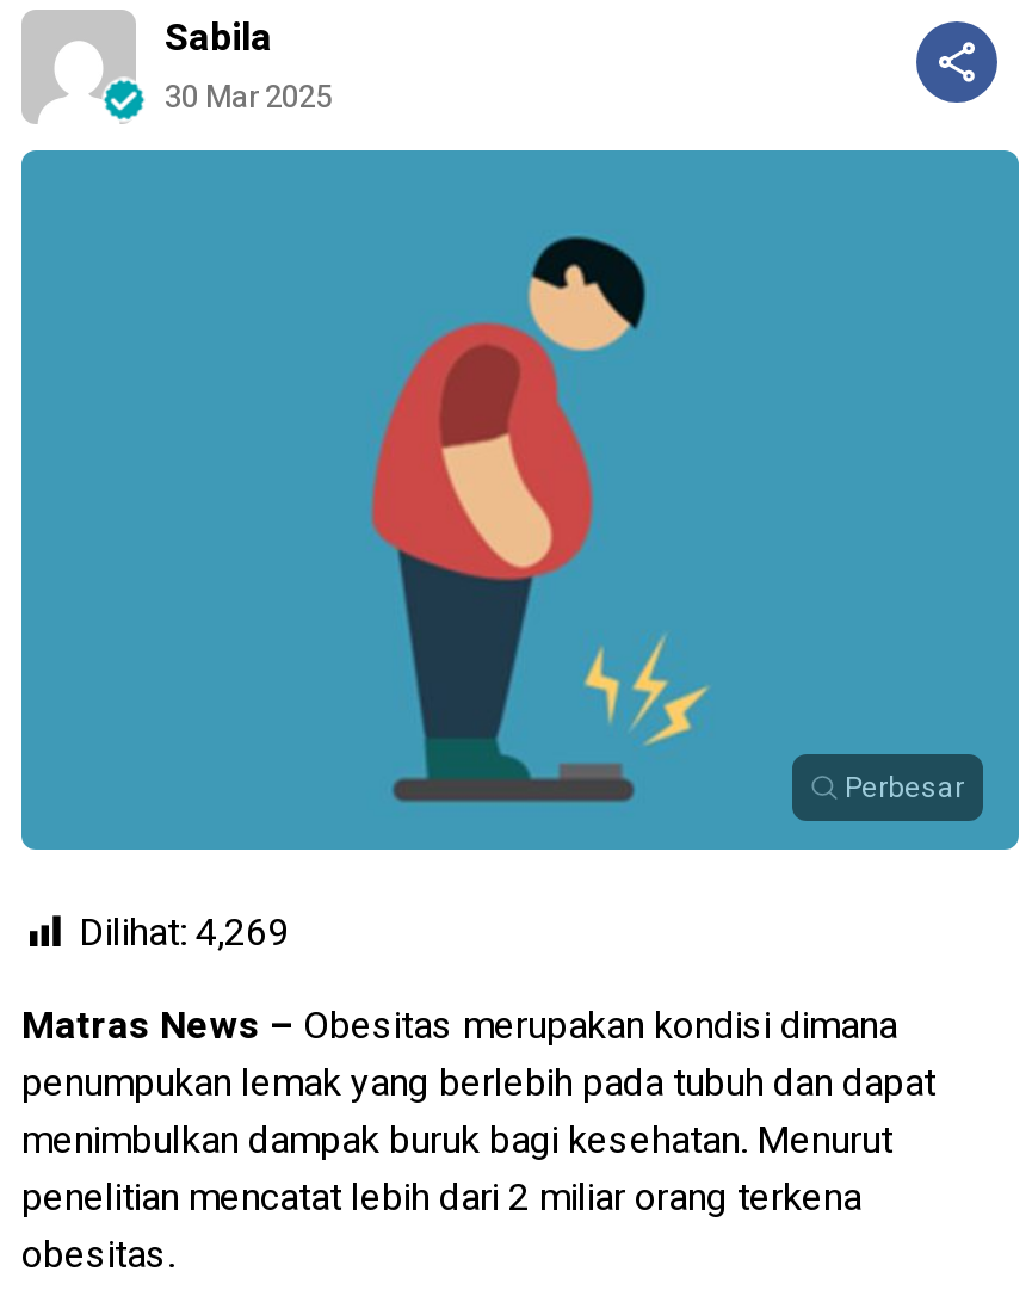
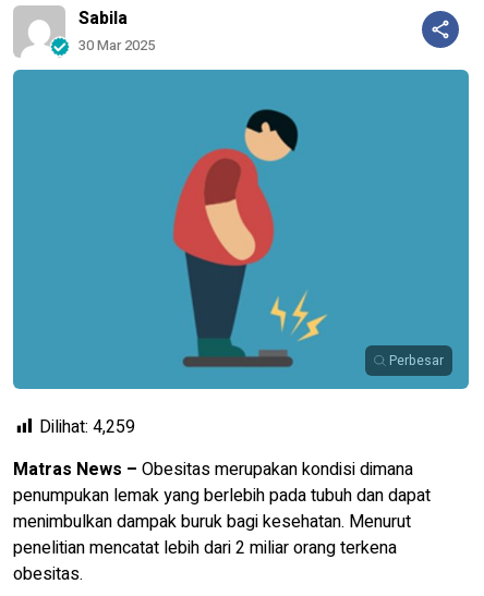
[79,905,289,962] Dilihat: 4,269 -> [39,414,135,440] Dilihat: 4,259

